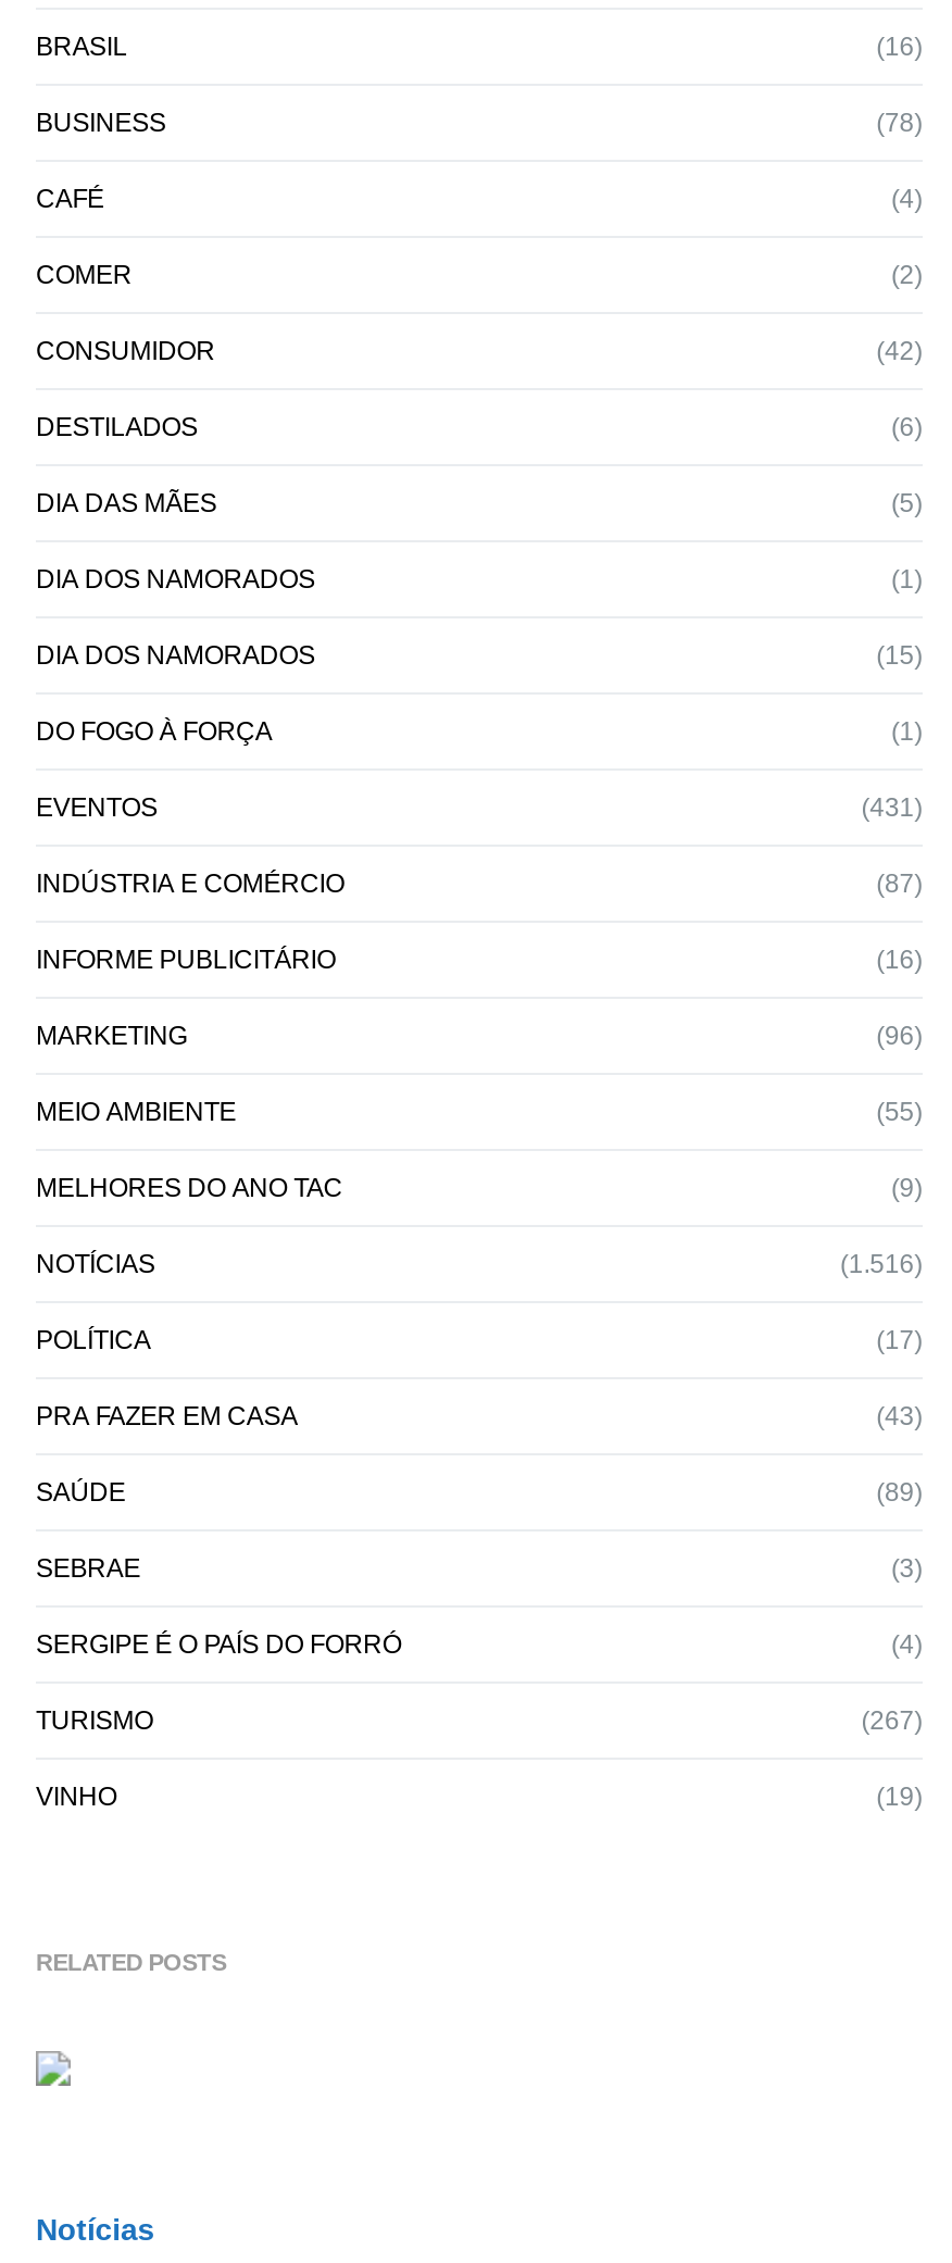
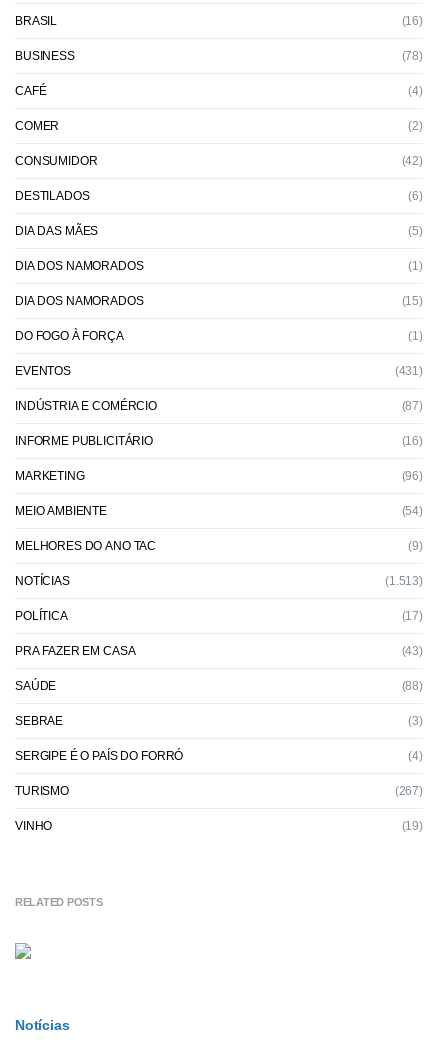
[876,1097,923,1127] (55) -> [402,504,423,518] (54)
[840,1249,923,1279] (1.516) -> [385,574,423,588] (1.513)
[876,1477,923,1508] (89) -> [402,679,423,693] (88)

